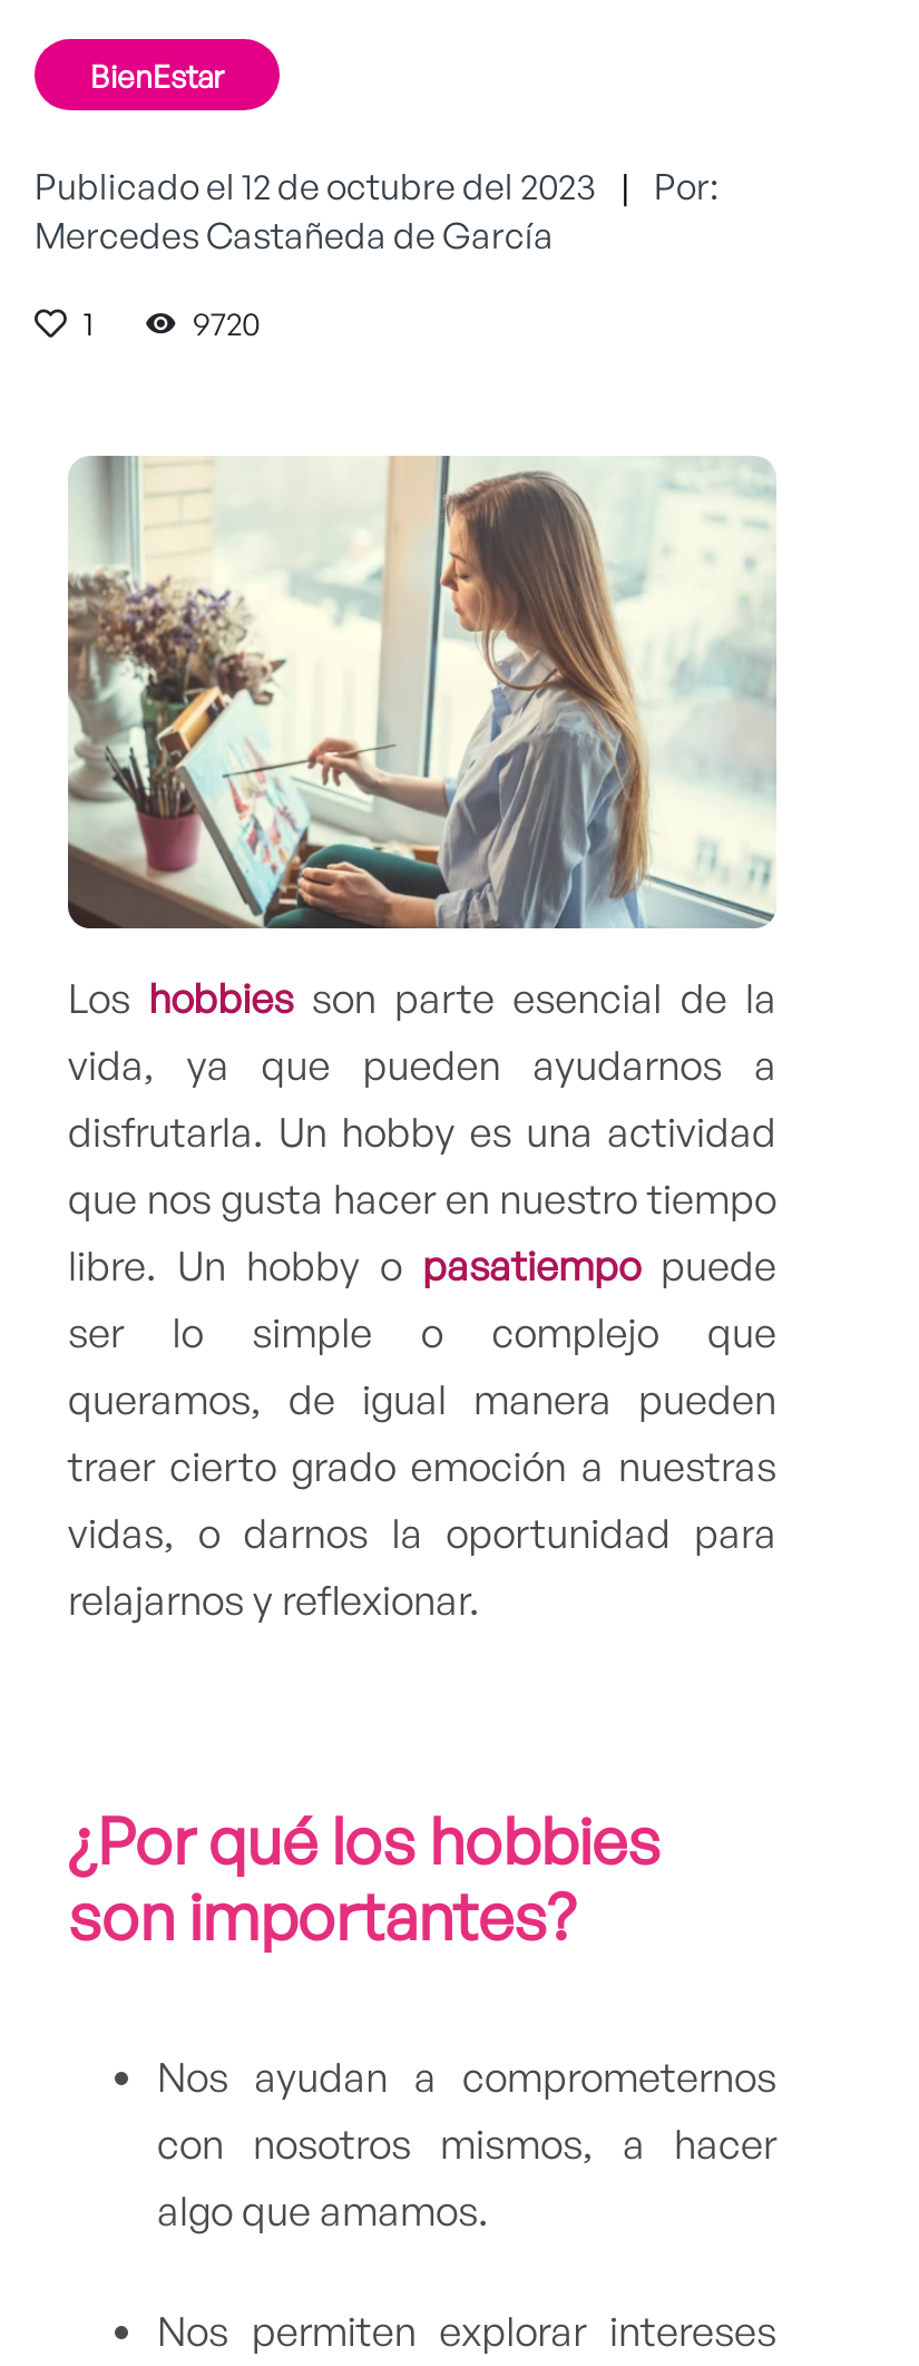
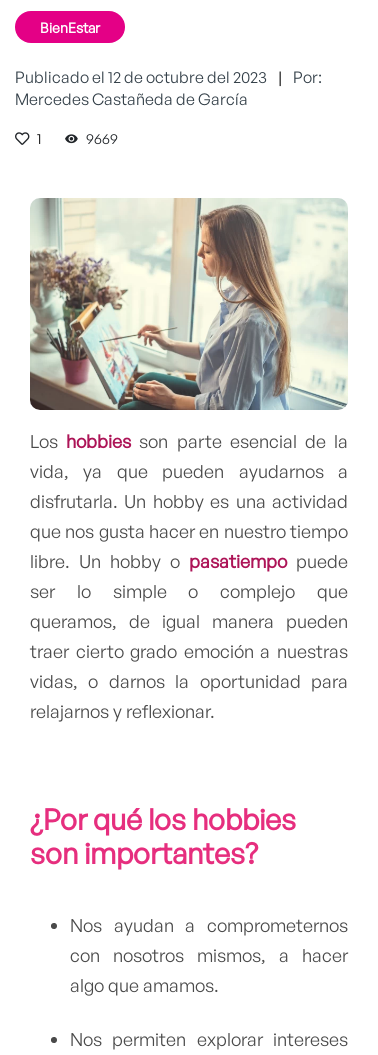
[193,302,260,342] 9720 -> [86,129,118,147] 9669

